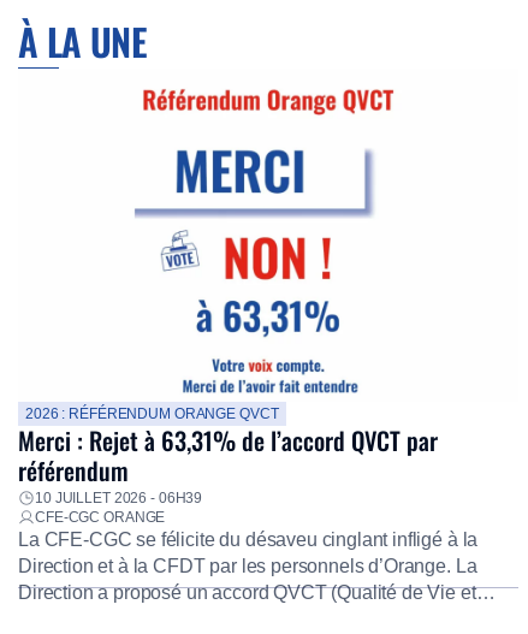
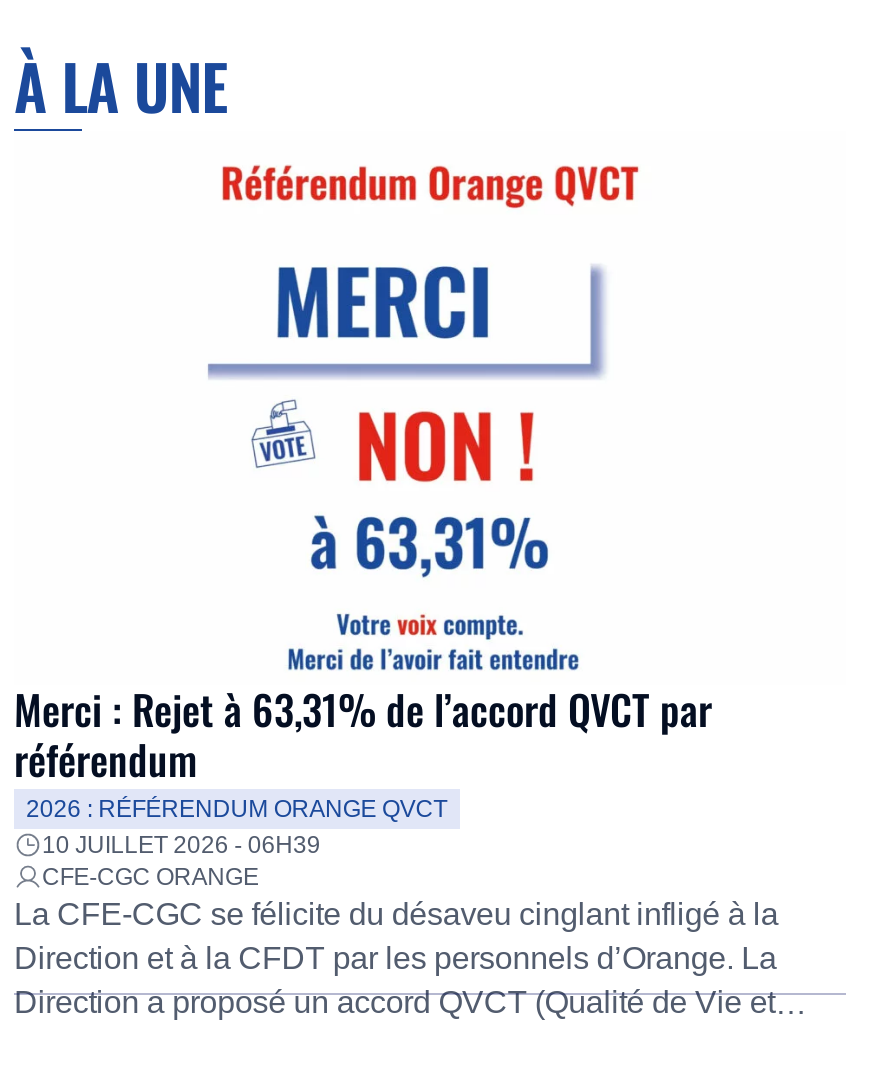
moved [25,406,278,423] -> [26,796,447,824]: 2026 : RÉFÉRENDUM ORANGE QVCT
moved [18,423,438,489] -> [14,680,712,790]: Merci : Rejet à 63,31% de l’accord QVCT par | référendum

